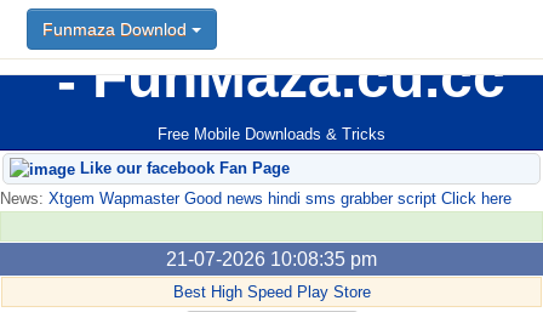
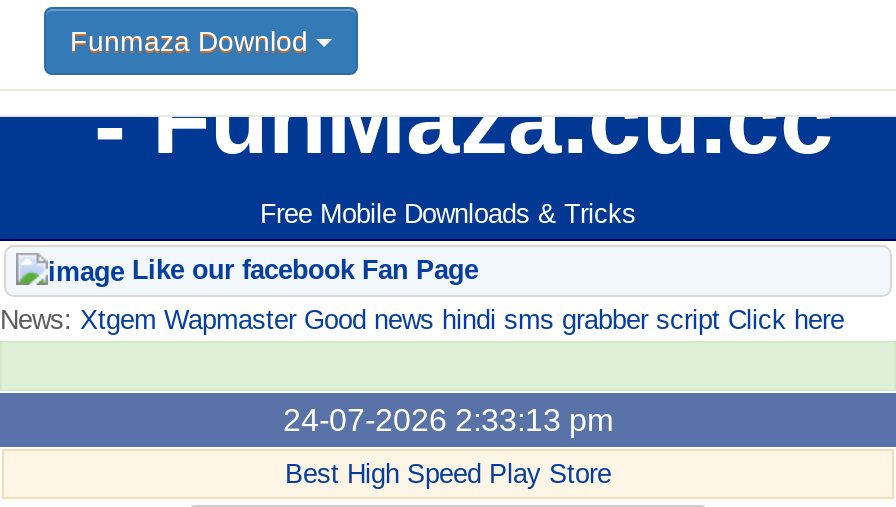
[166,249,377,270] 21-07-2026 10:08:35 pm -> [283,404,613,438] 24-07-2026 2:33:13 pm

